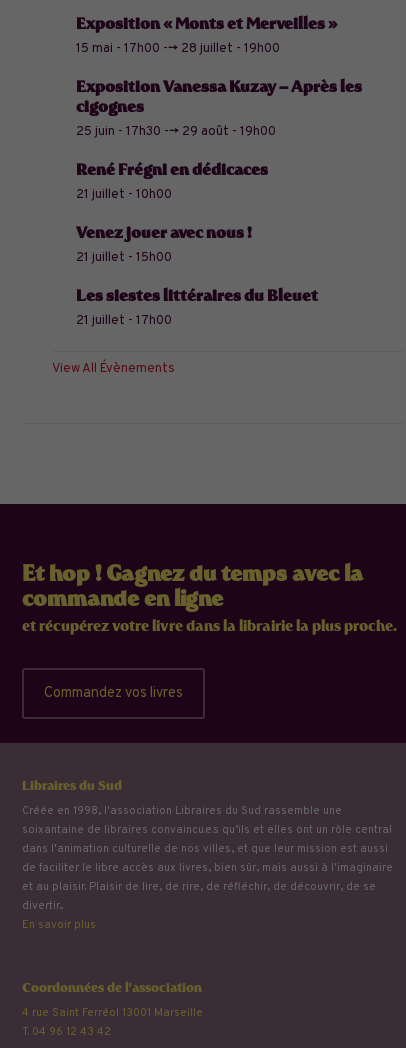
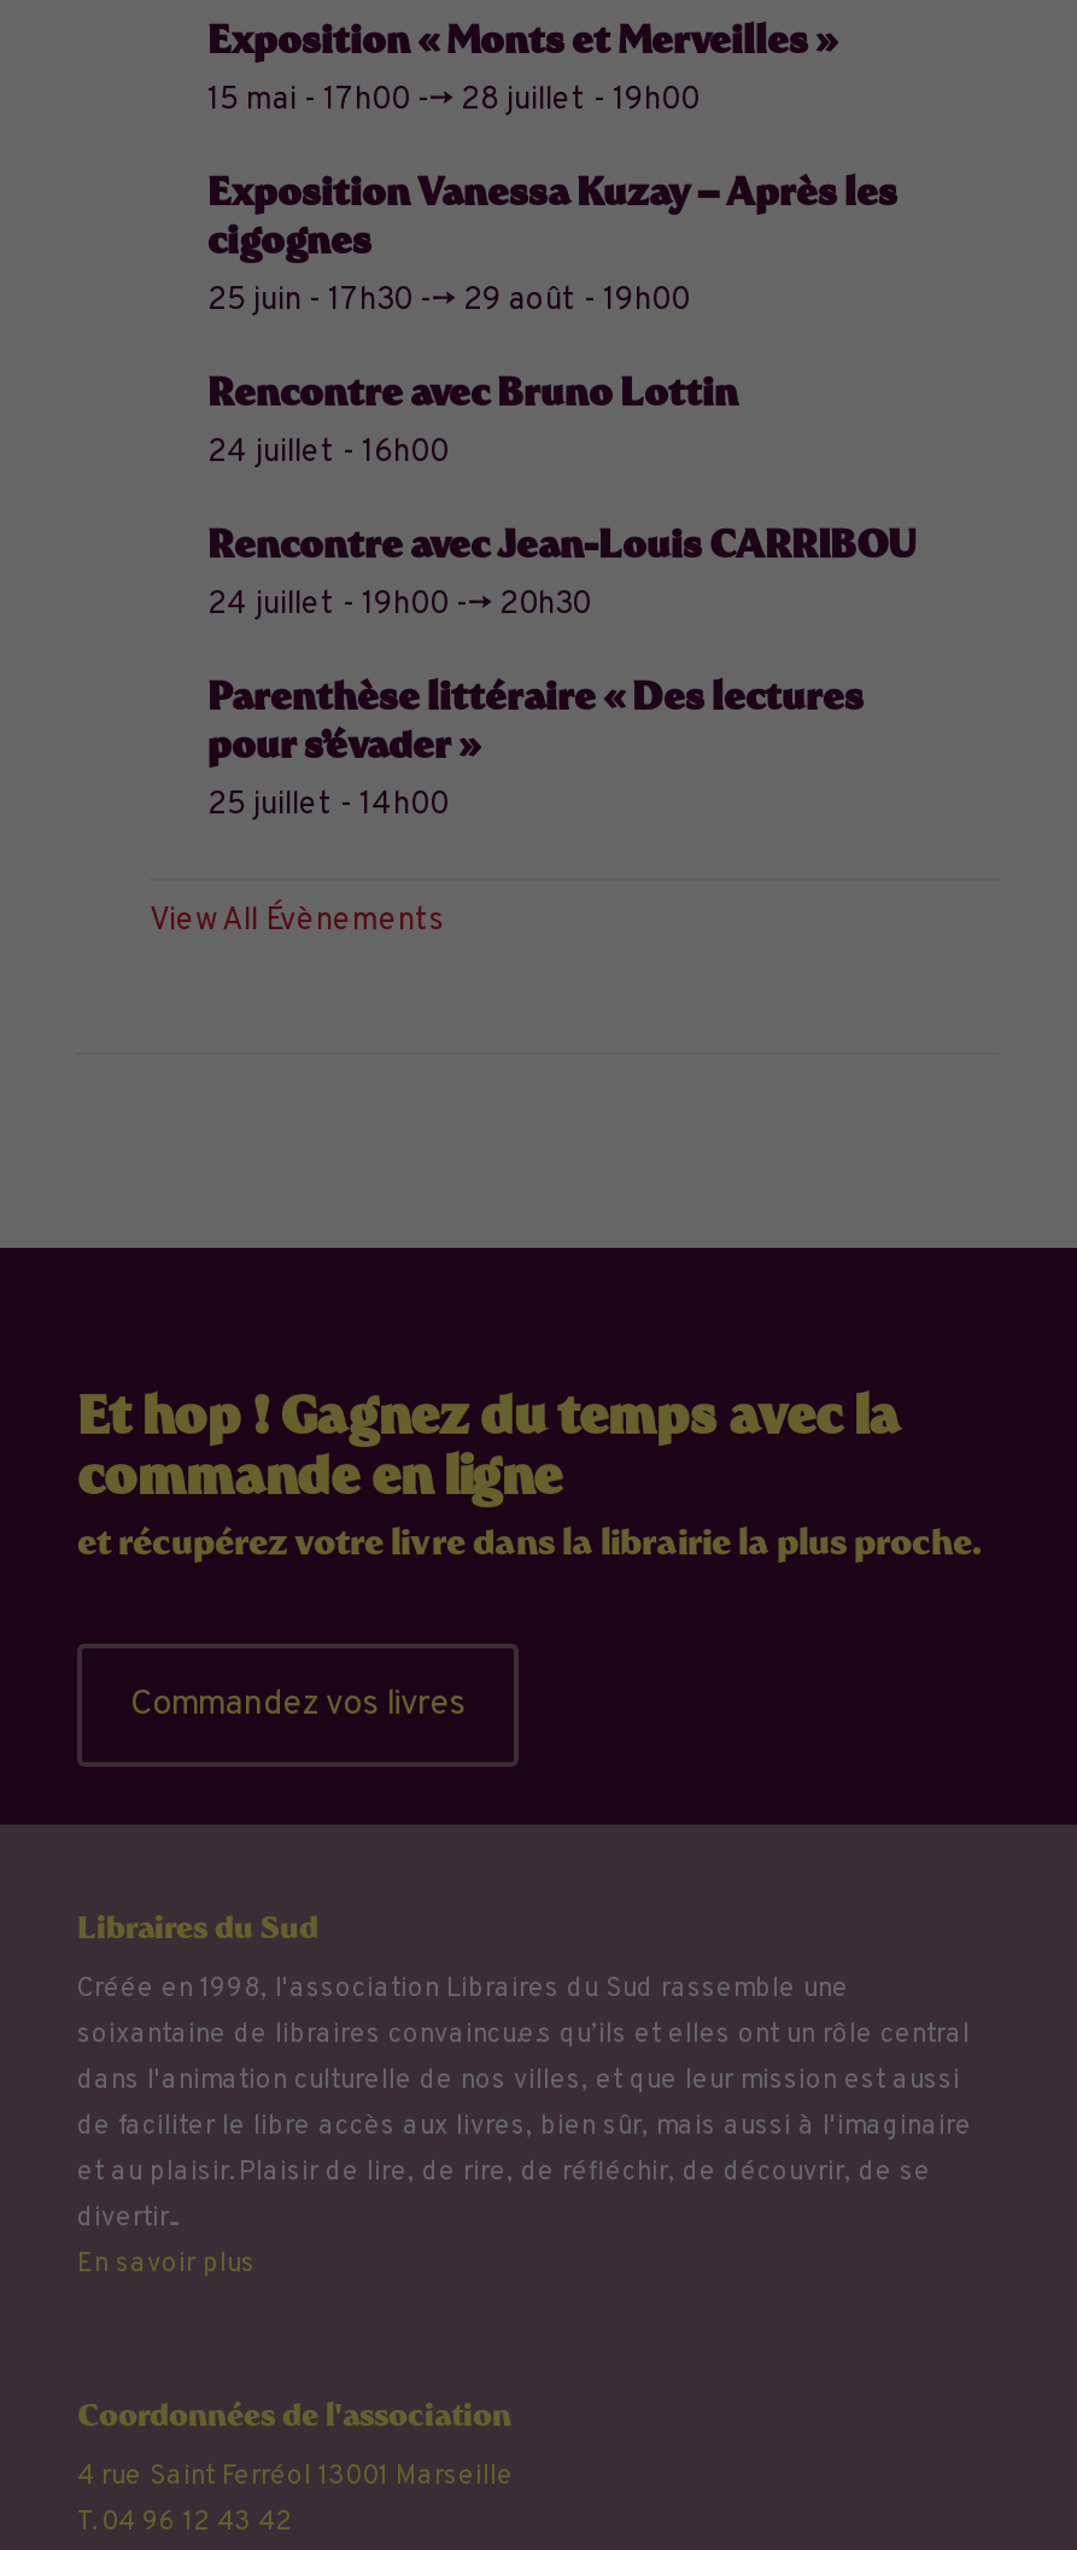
[76,160,268,203] René Frégni en dédicaces | 21 juillet - 10h00 -> [207,369,738,473] Rencontre avec Bruno Lottin | 24 juillet - 16h00
[76,223,252,266] Venez jouer avec nous ! | 21 juillet - 15h00 -> [207,521,917,625] Rencontre avec Jean-Louis CARRIBOU | 24 juillet - 19h00 --> 20h30
[76,286,318,329] Les siestes littéraires du Bleuet | 21 juillet - 17h00 -> [207,673,864,825] Parenthèse littéraire « Des lectures | pour s’évader » | 25 juillet - 14h00

